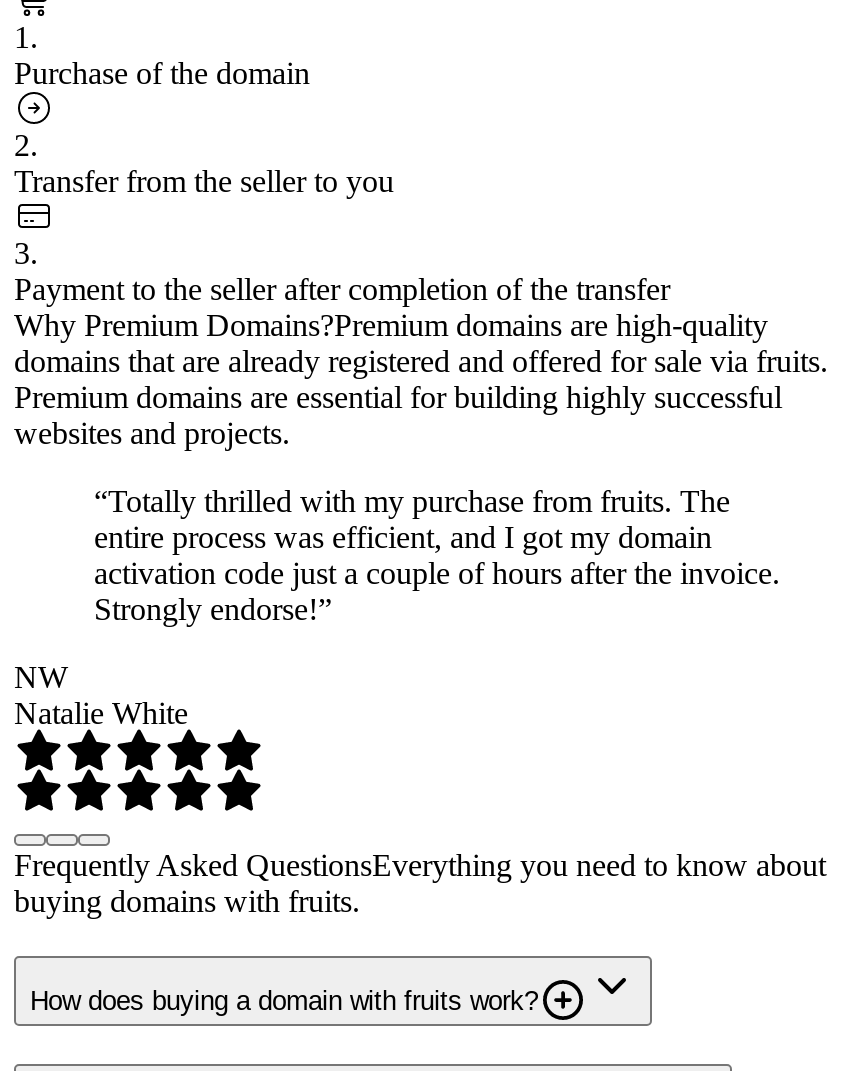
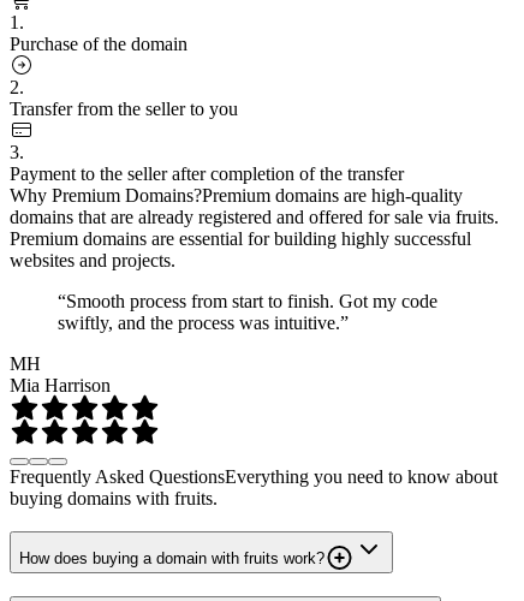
[94,483,780,625] “Totally thrilled with my purchase from fruits. The | entire process was efficient, and I got my domain | activation code just a couple of hours after the invoice. | Strongly endorse!” -> [58,290,437,332] “Smooth process from start to finish. Got my code | swiftly, and the process was intuitive.”
[14,659,188,729] NW | Natalie White -> [10,353,111,395] MH | Mia Harrison

